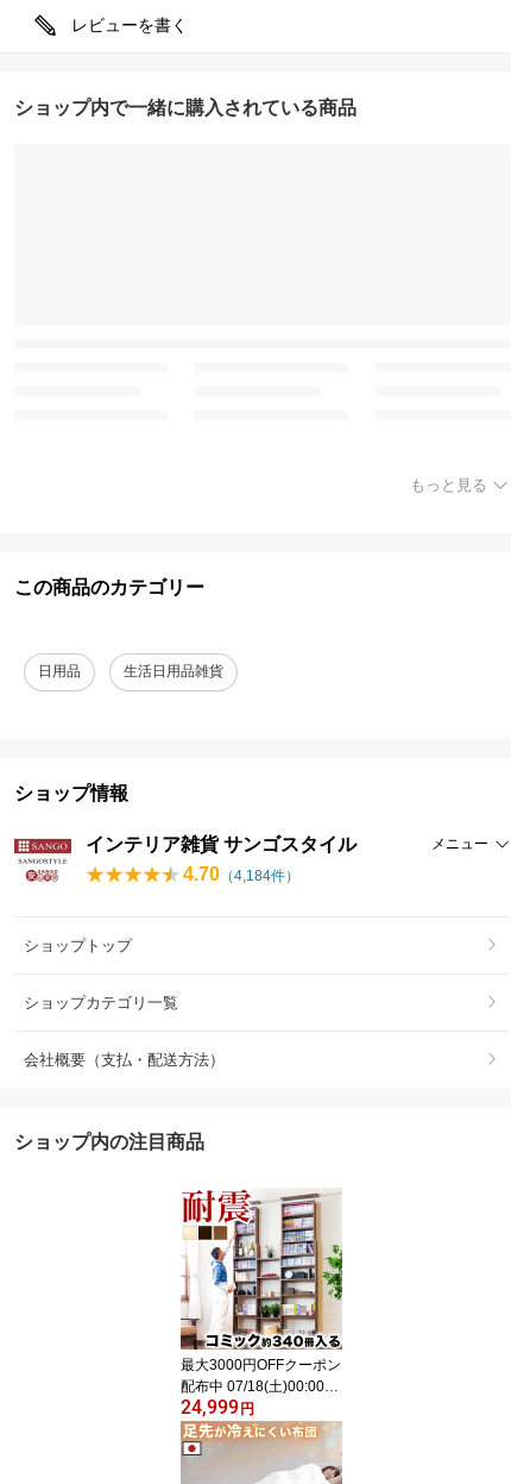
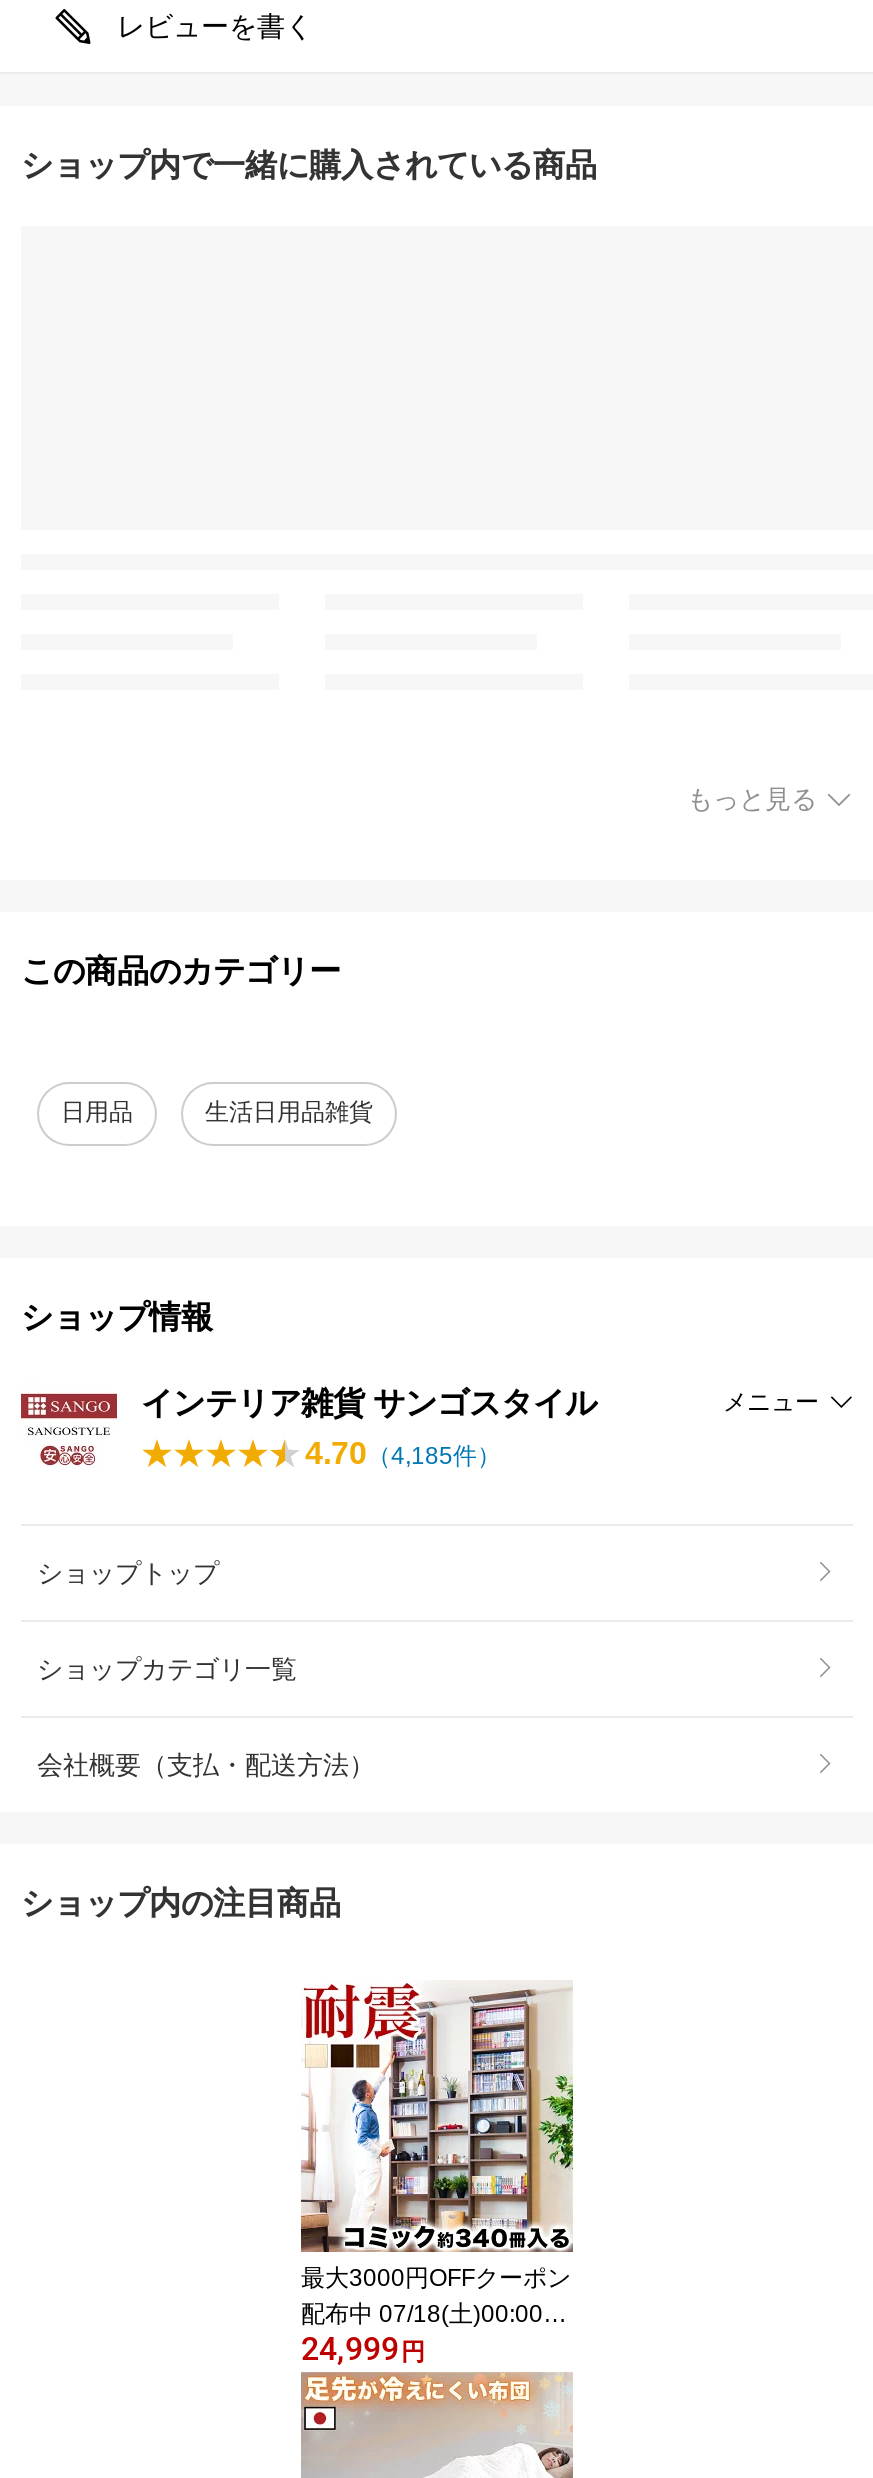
[183,864,299,884] 4.70（4,184件） -> [305,1436,501,1470] 4.70（4,185件）

